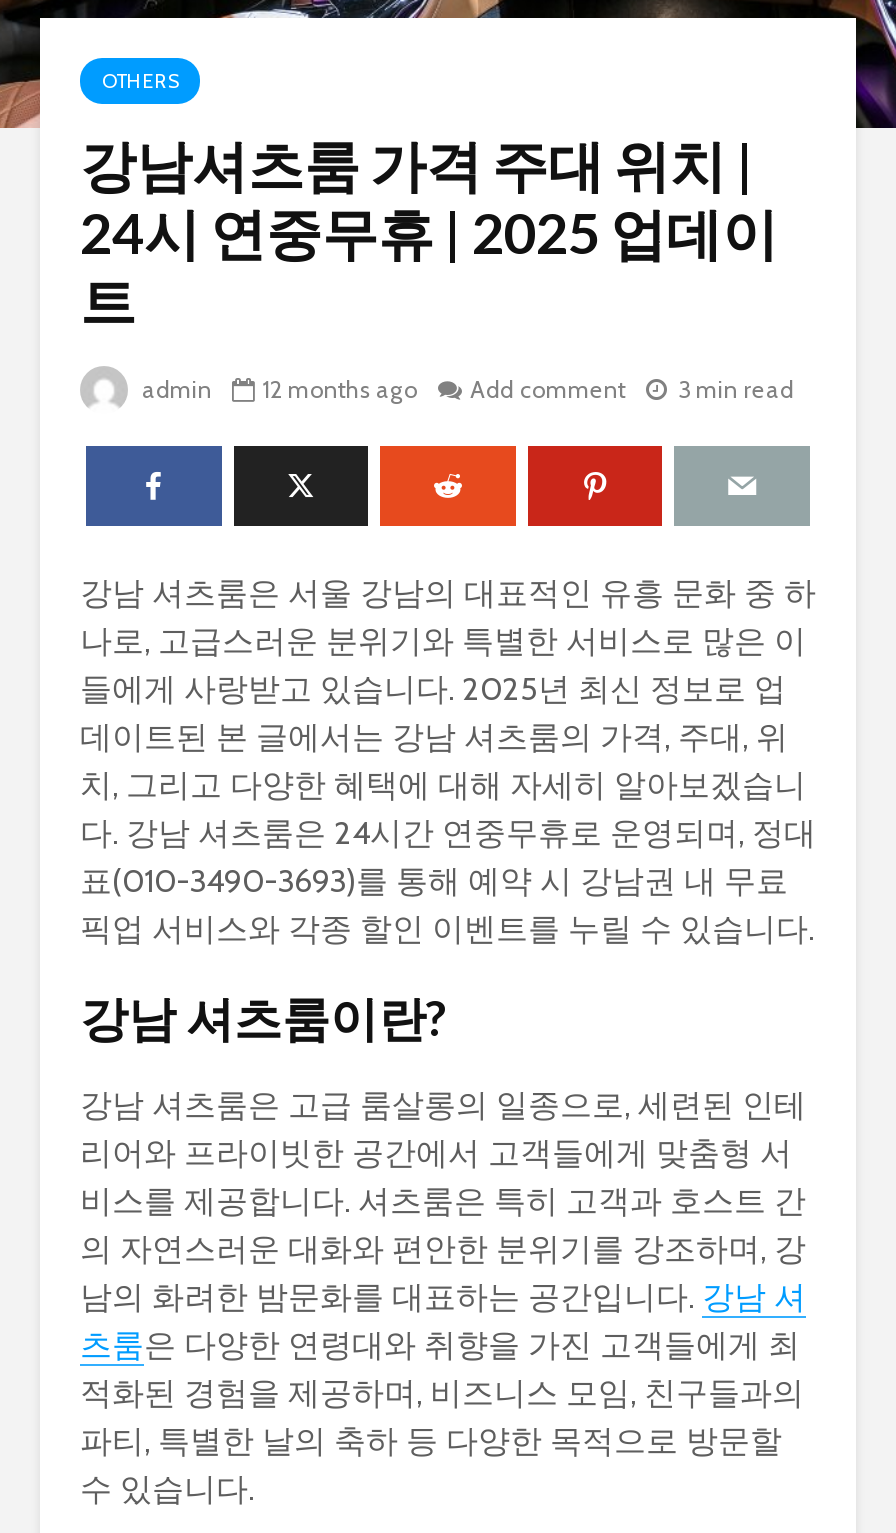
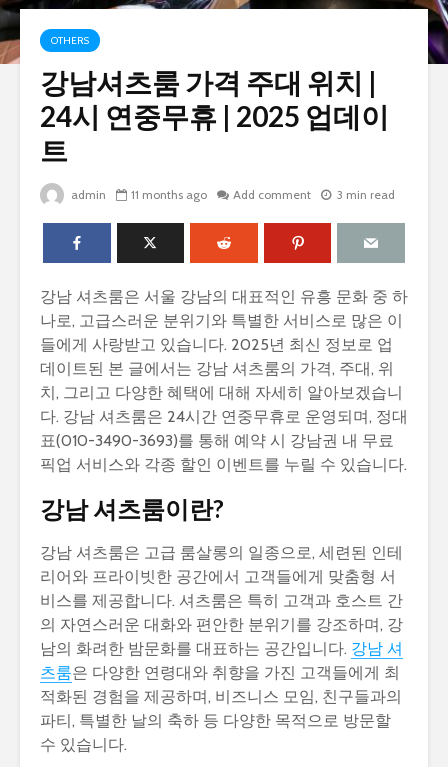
[136,374,794,404] admin 12 months ago Add comment 3 min read -> [68,187,395,202] admin 11 months ago Add comment 3 min read

